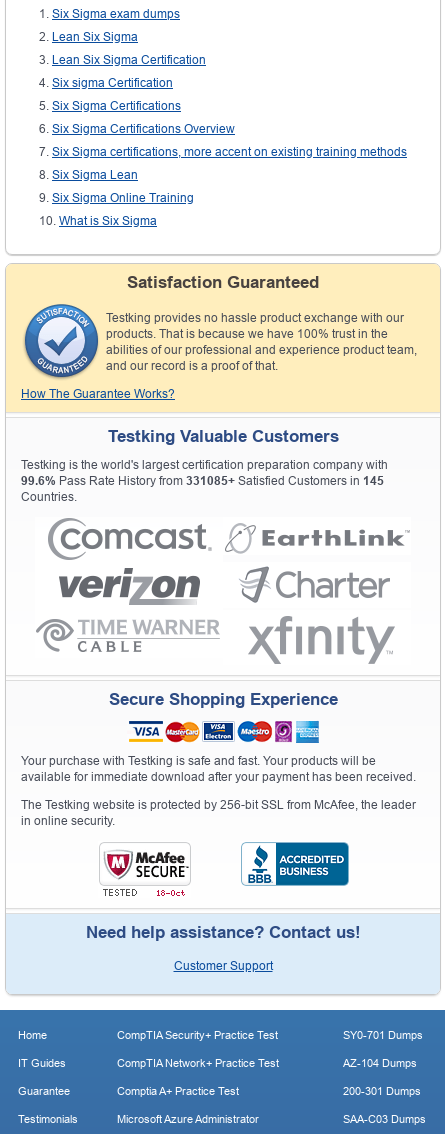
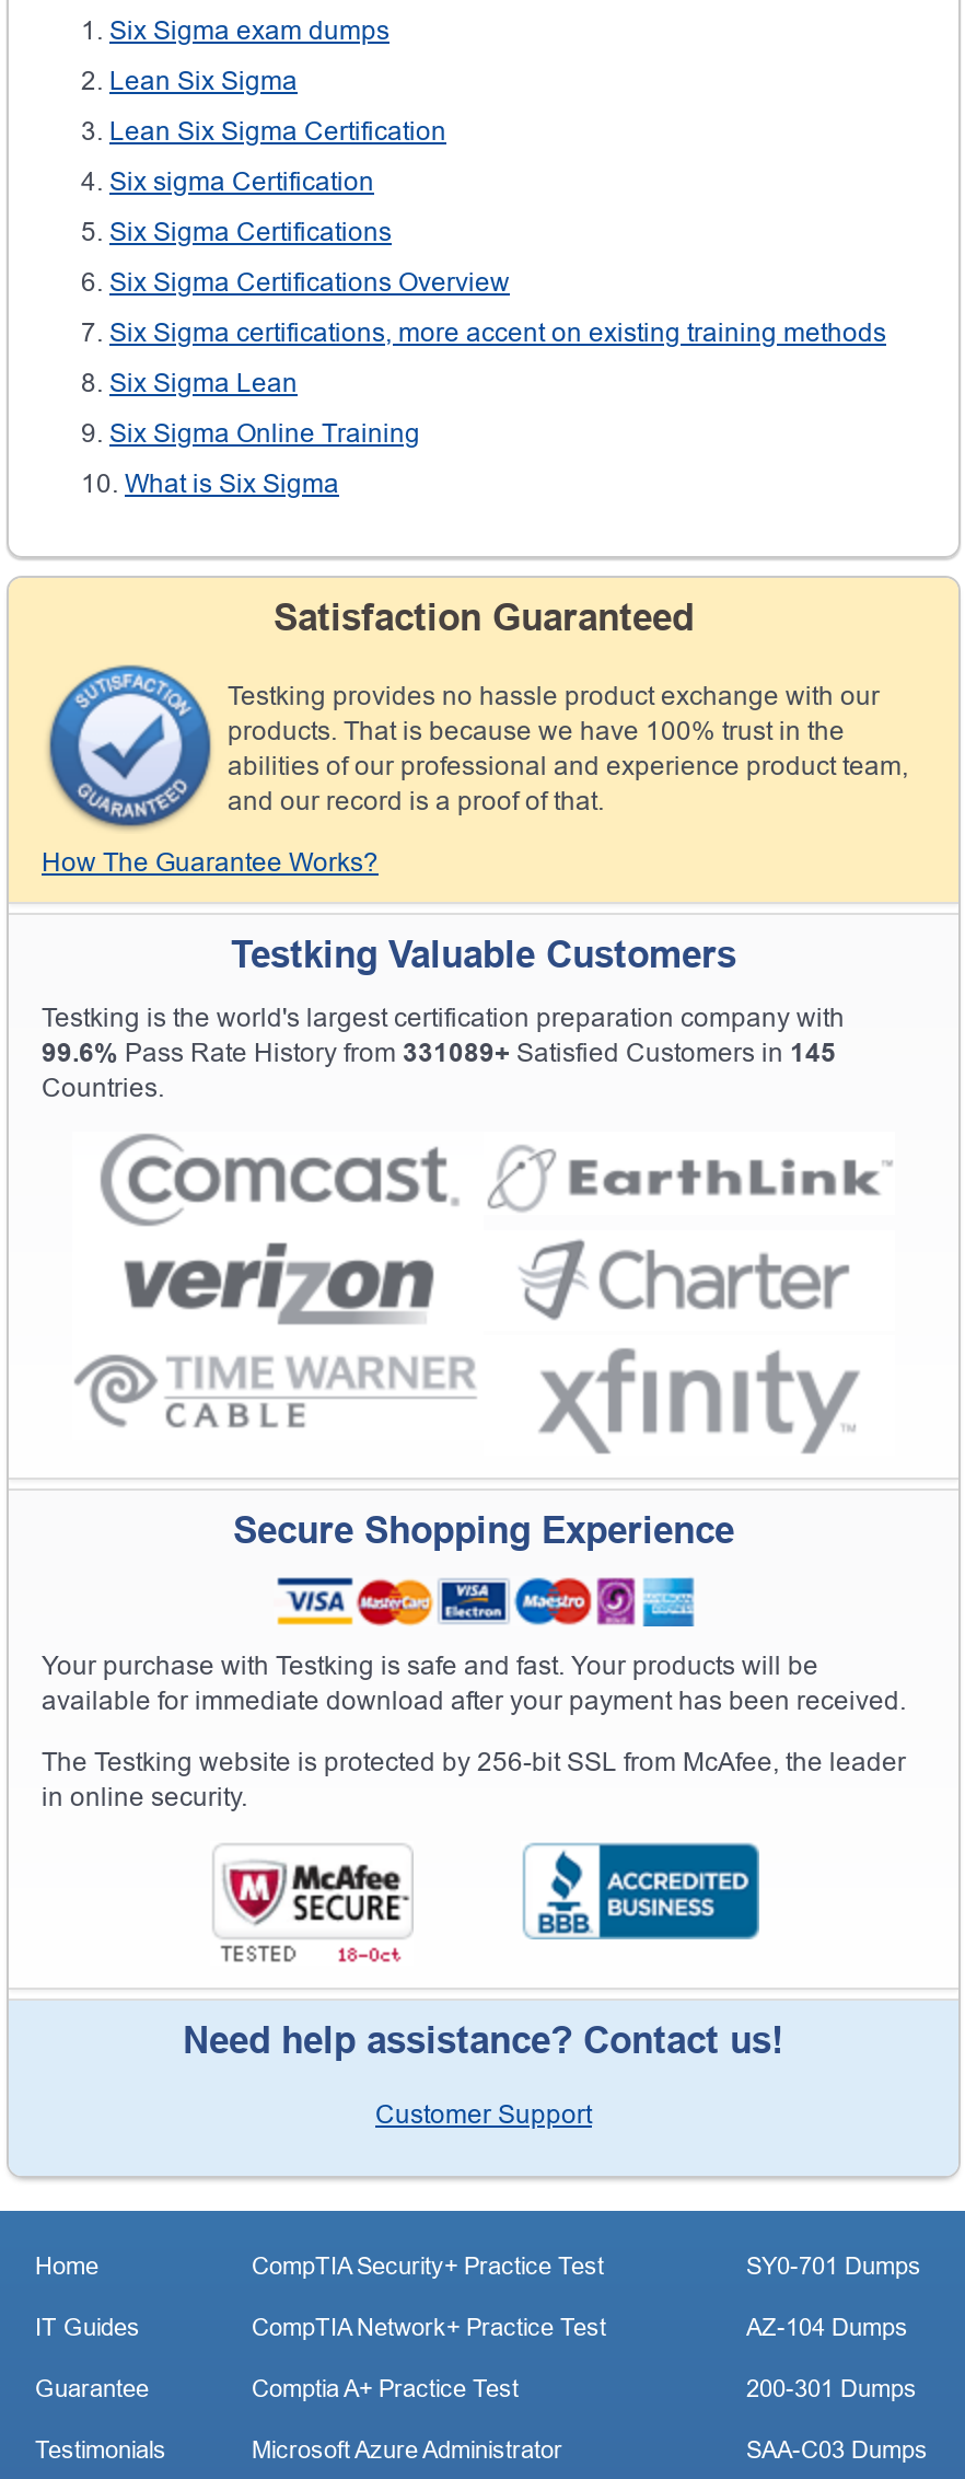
[21,474,384,488] 99.6% Pass Rate History from 331085+ Satisfied Customers in 145 -> [42,1037,836,1067] 99.6% Pass Rate History from 331089+ Satisfied Customers in 145

